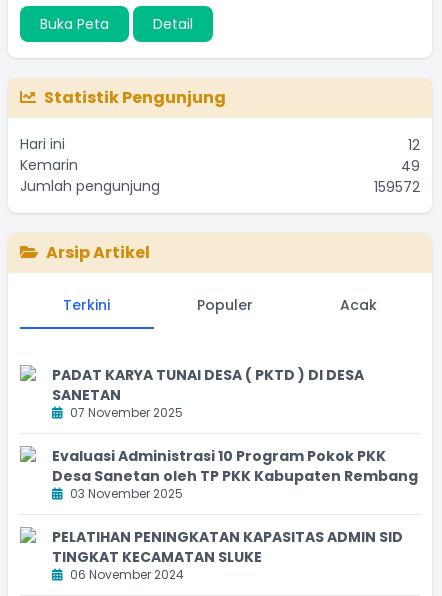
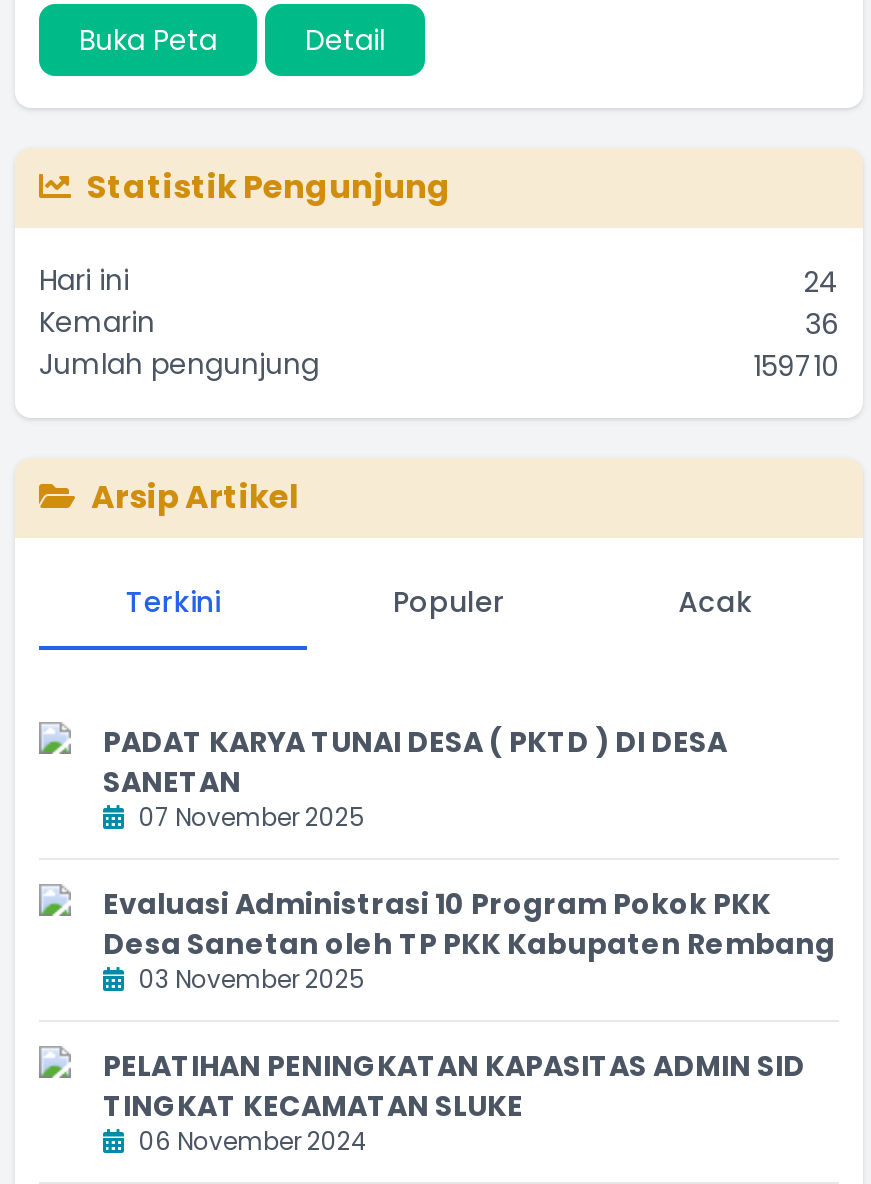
[408,135,420,155] 12 -> [803,262,839,302] 24
[401,156,420,176] 49 -> [805,304,839,344] 36
[374,177,420,197] 159572 -> [753,346,839,386] 159710

